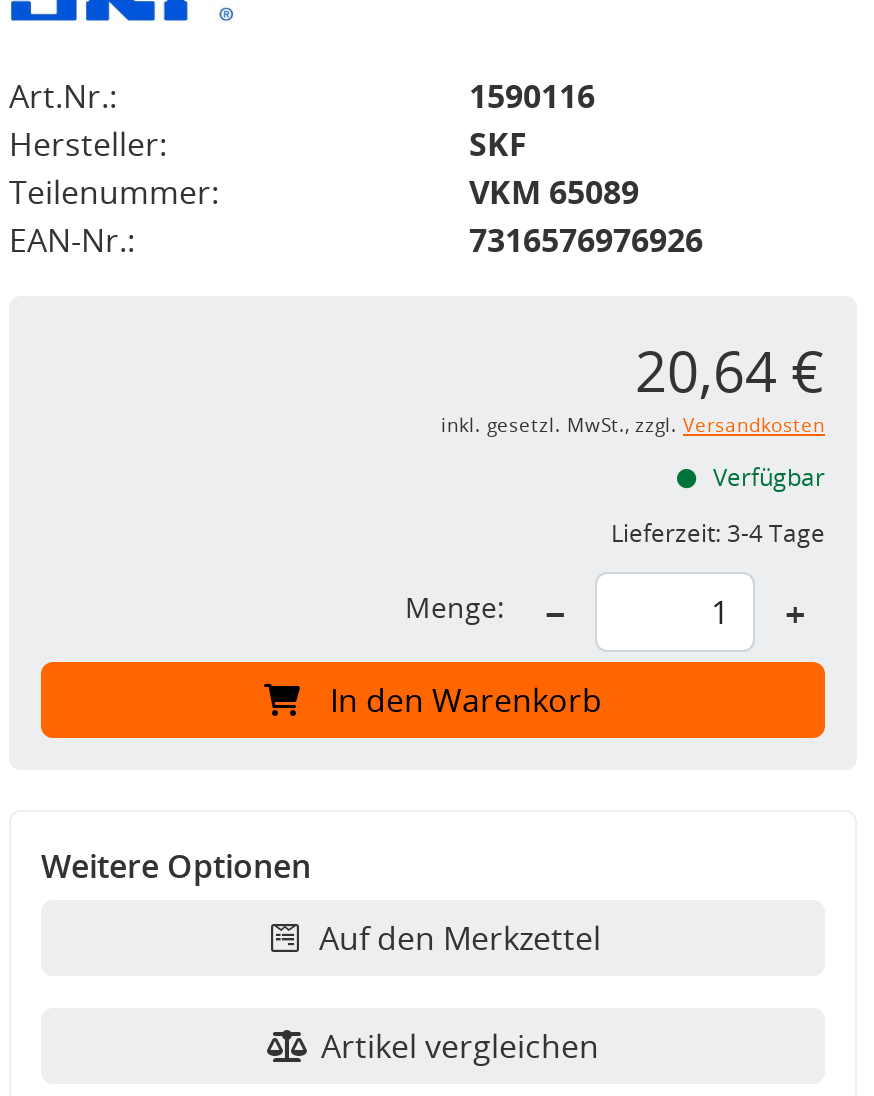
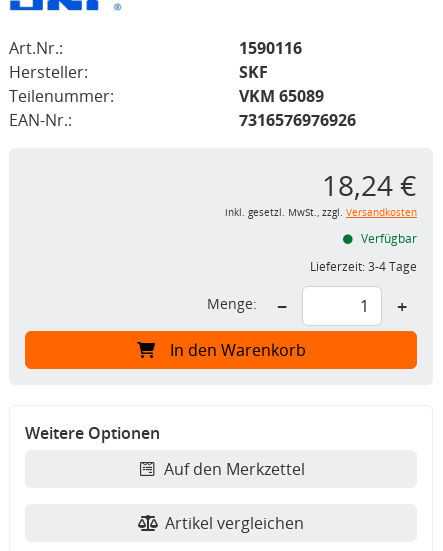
[635,333,825,409] 20,64 € -> [322,166,417,204] 18,24 €

